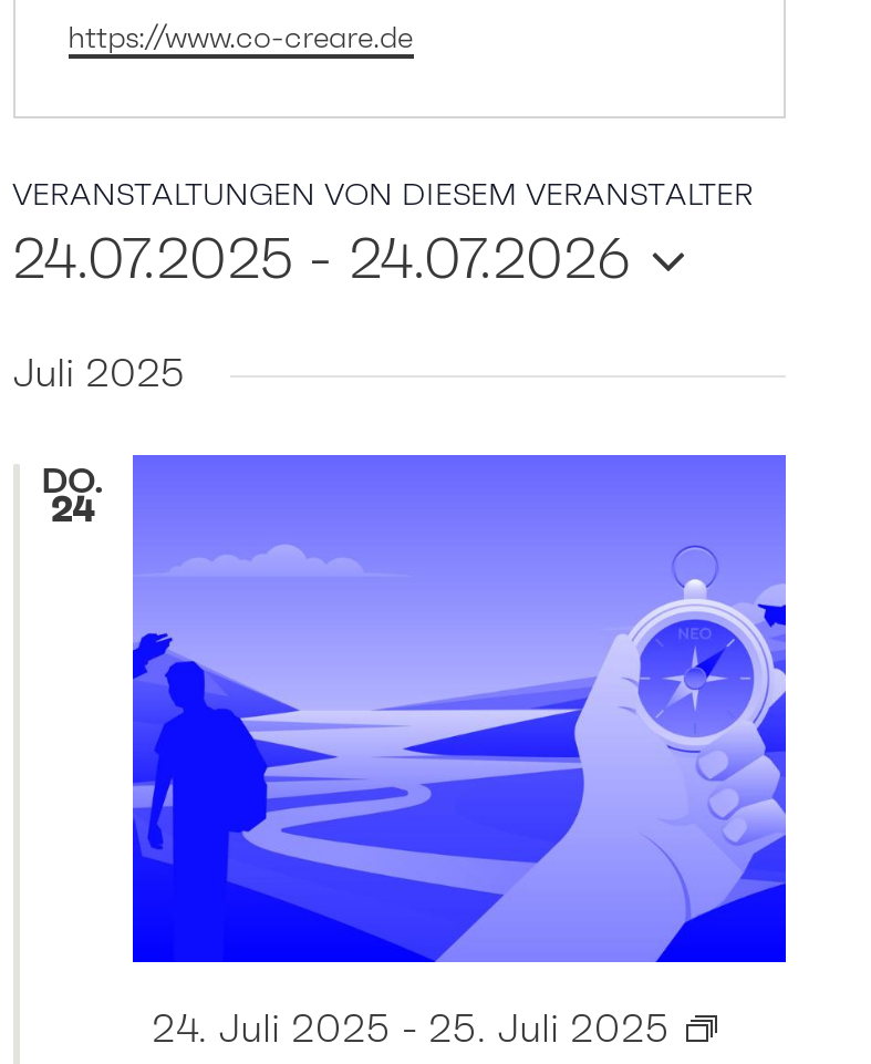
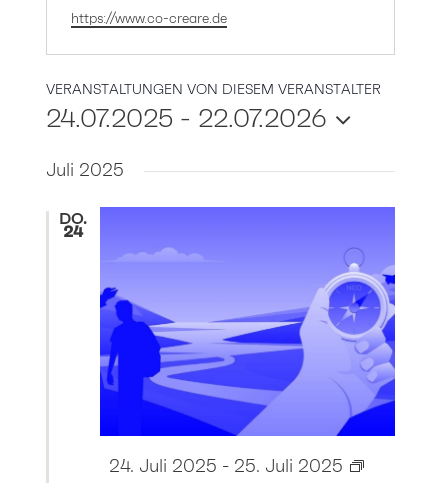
[12,234,632,289] 24.07.2025 - 24.07.2026 -> [45,107,326,132] 24.07.2025 - 22.07.2026

